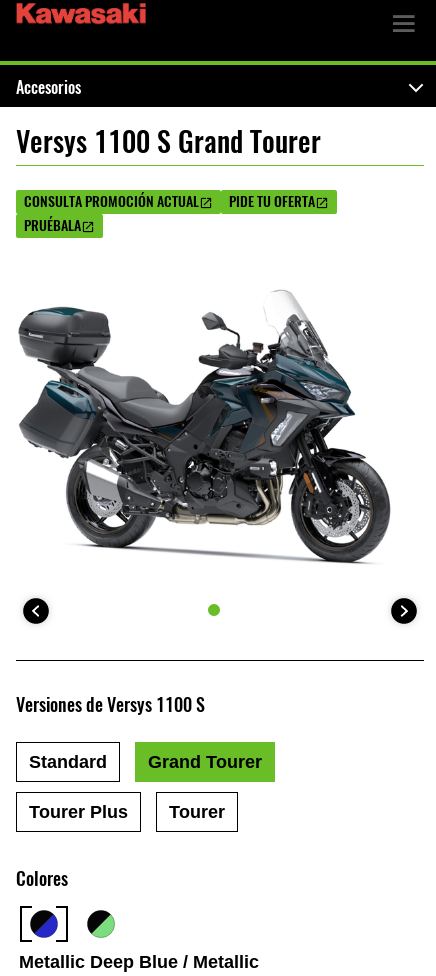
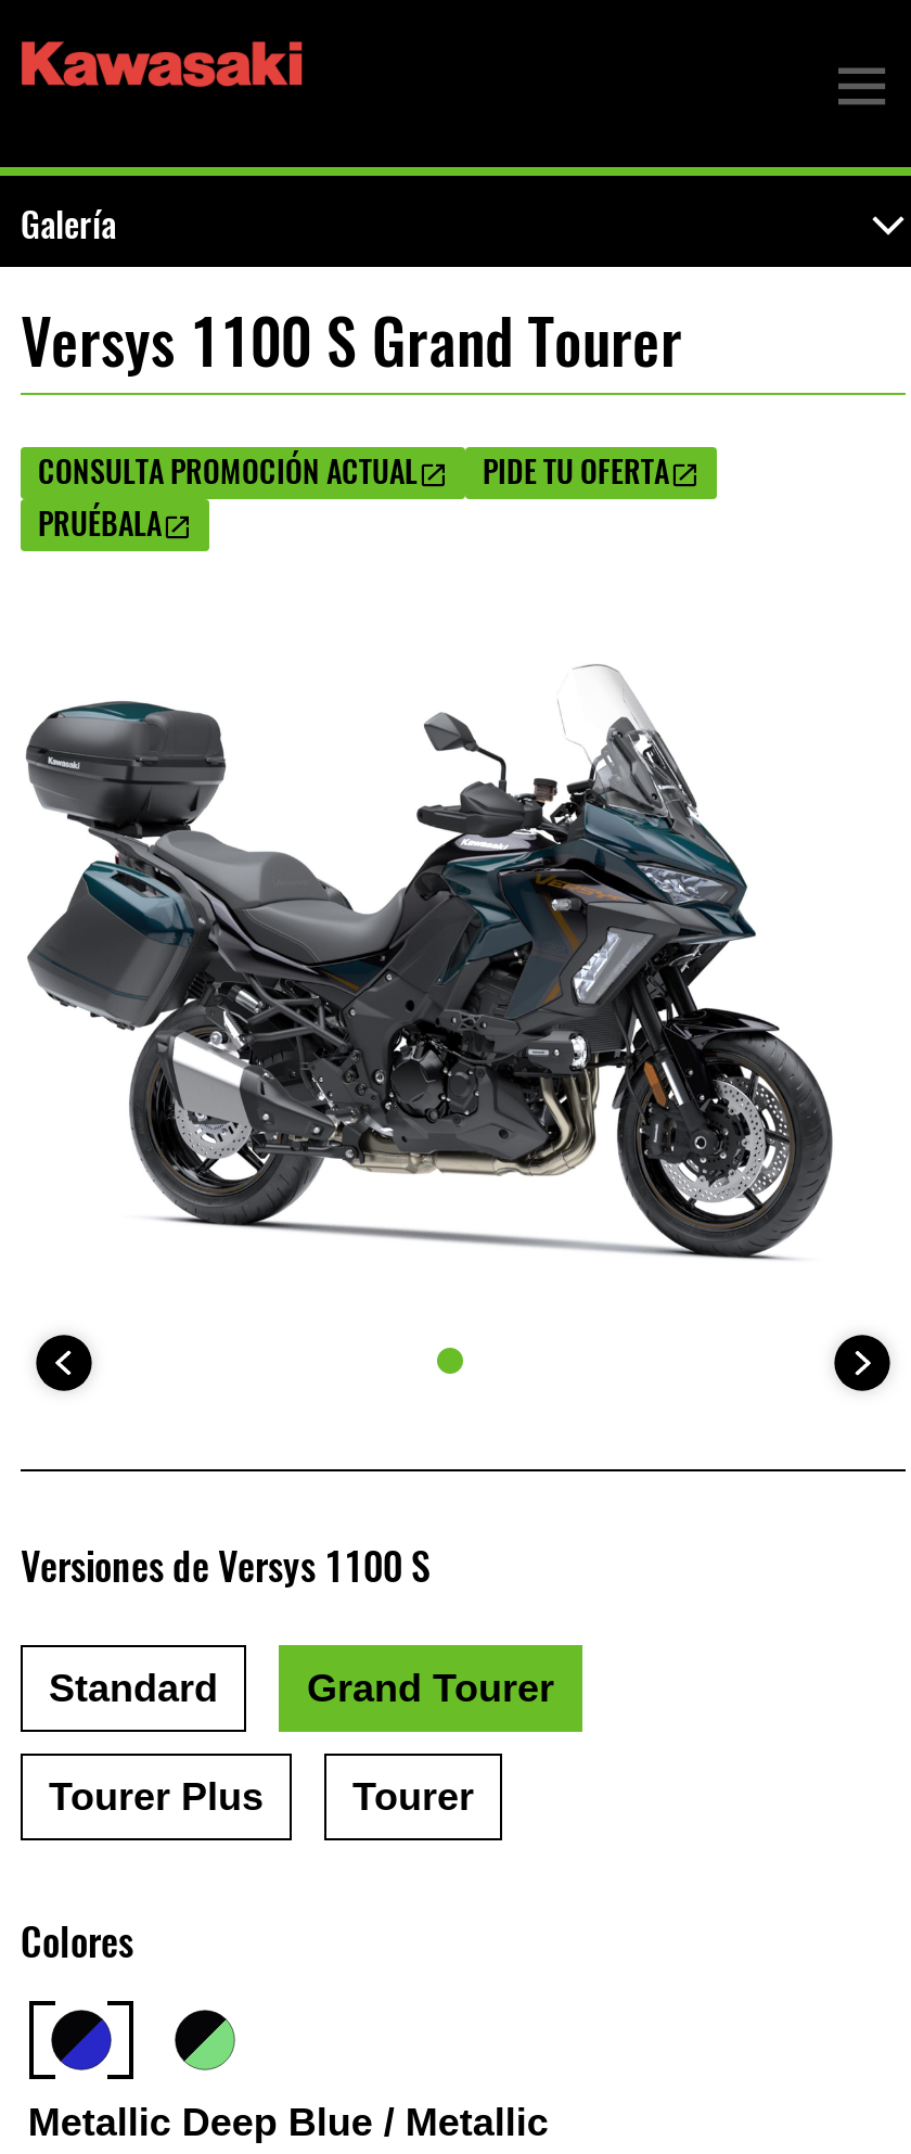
[16,77,81,98] Accesorios -> [21,202,116,247] Galería

